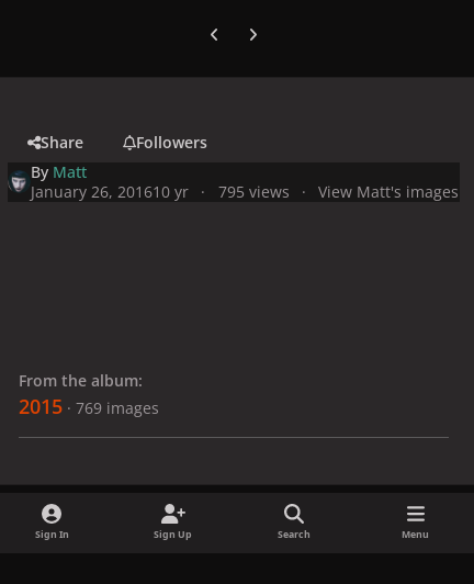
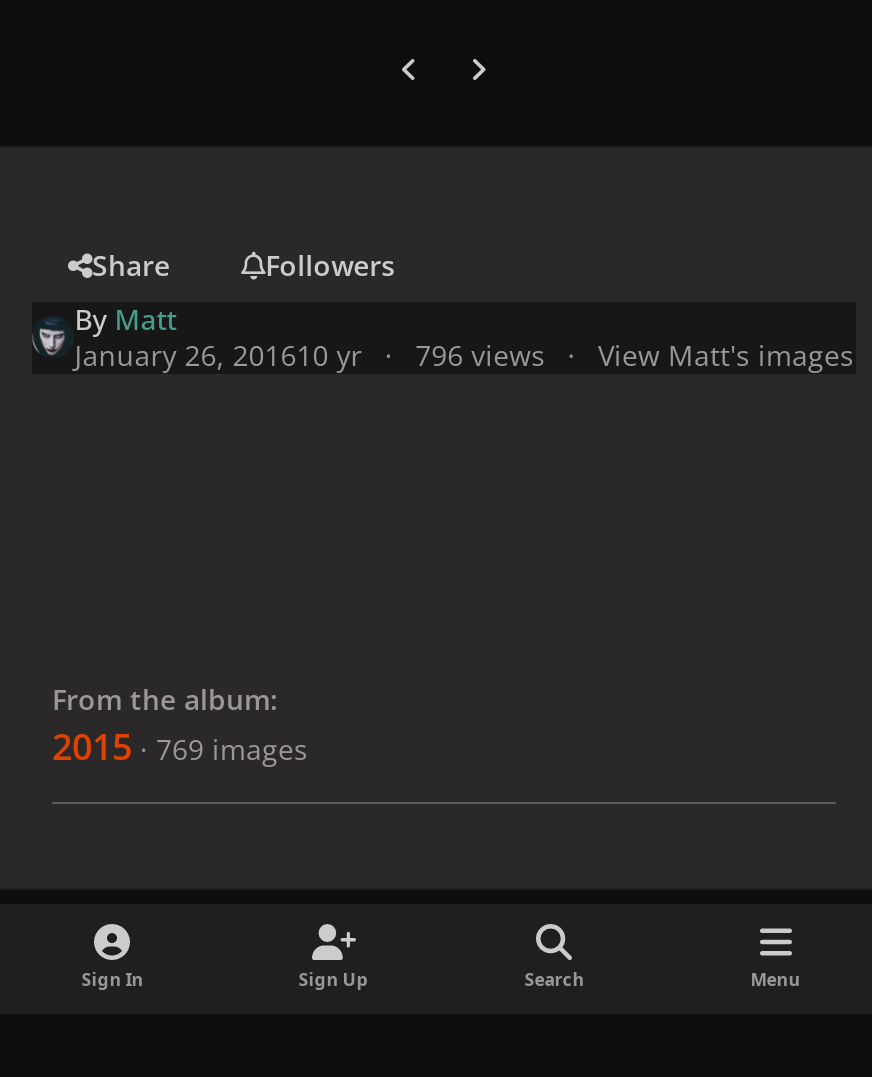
[31,181,459,201] January 26, 201610 yr 795 views View Matt's images -> [74,335,854,373] January 26, 201610 yr 796 views View Matt's images

